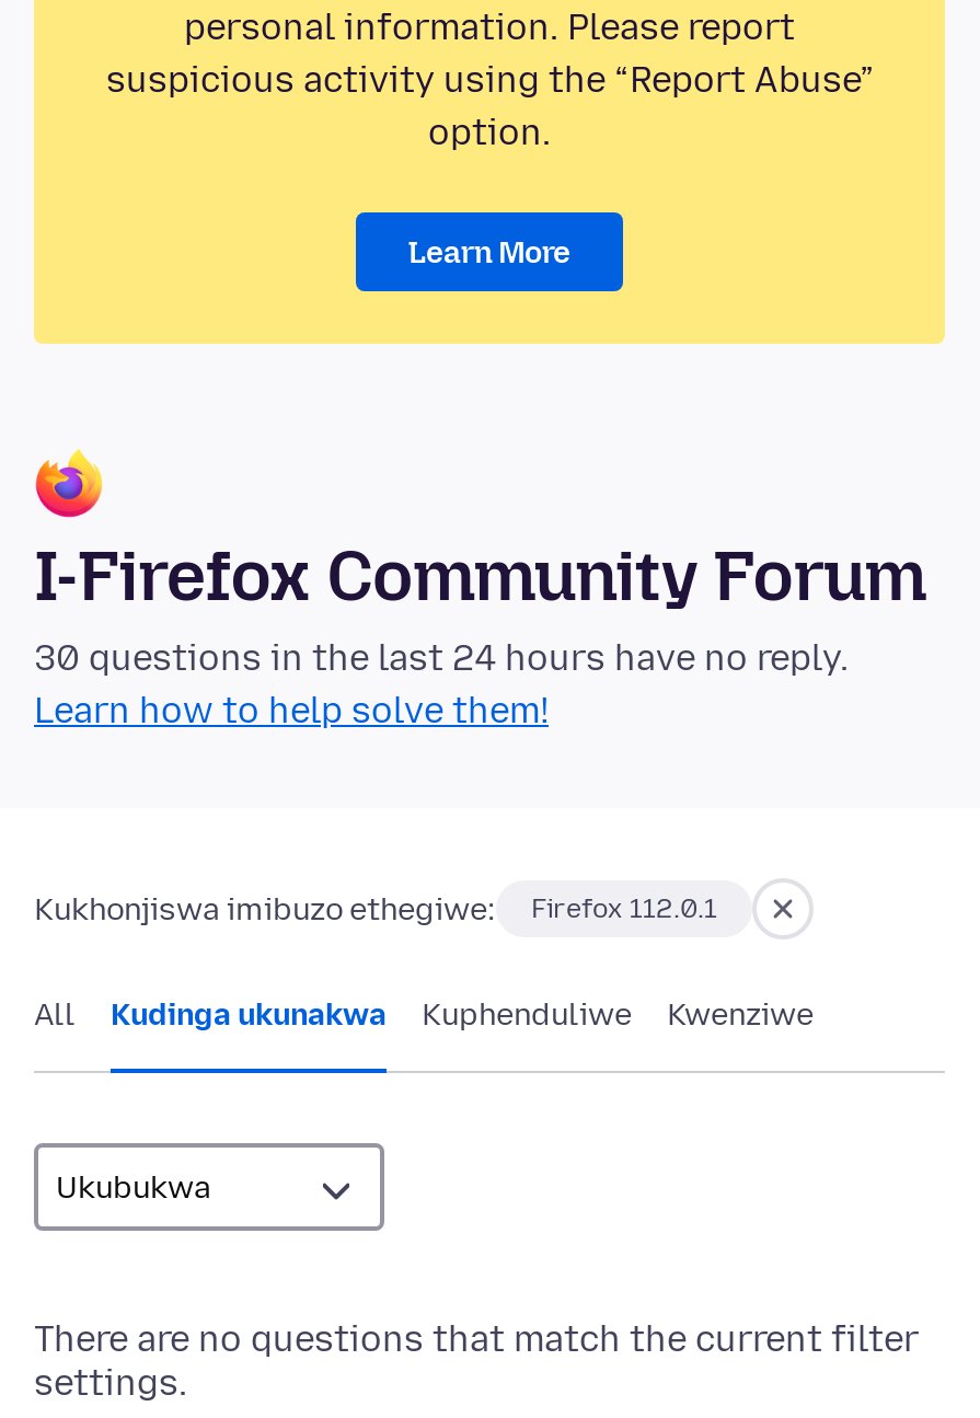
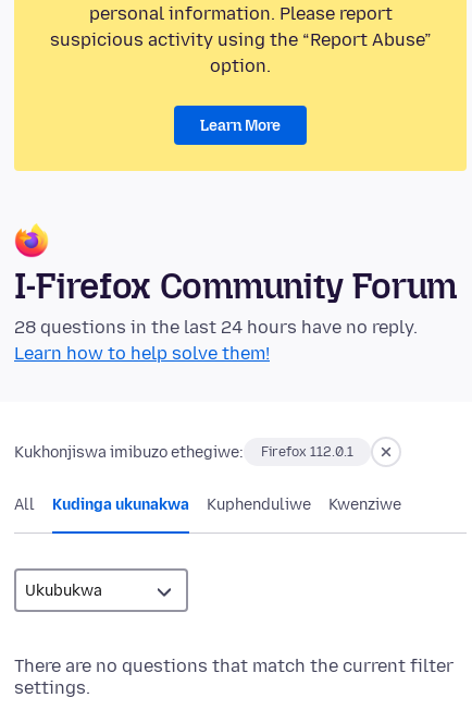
[34,638,849,680] 30 questions in the last 24 hours have no reply. -> [14,317,418,338] 28 questions in the last 24 hours have no reply.

